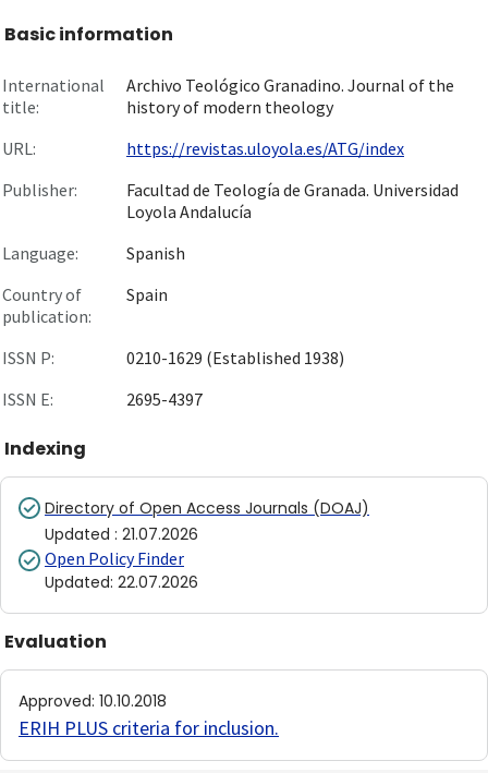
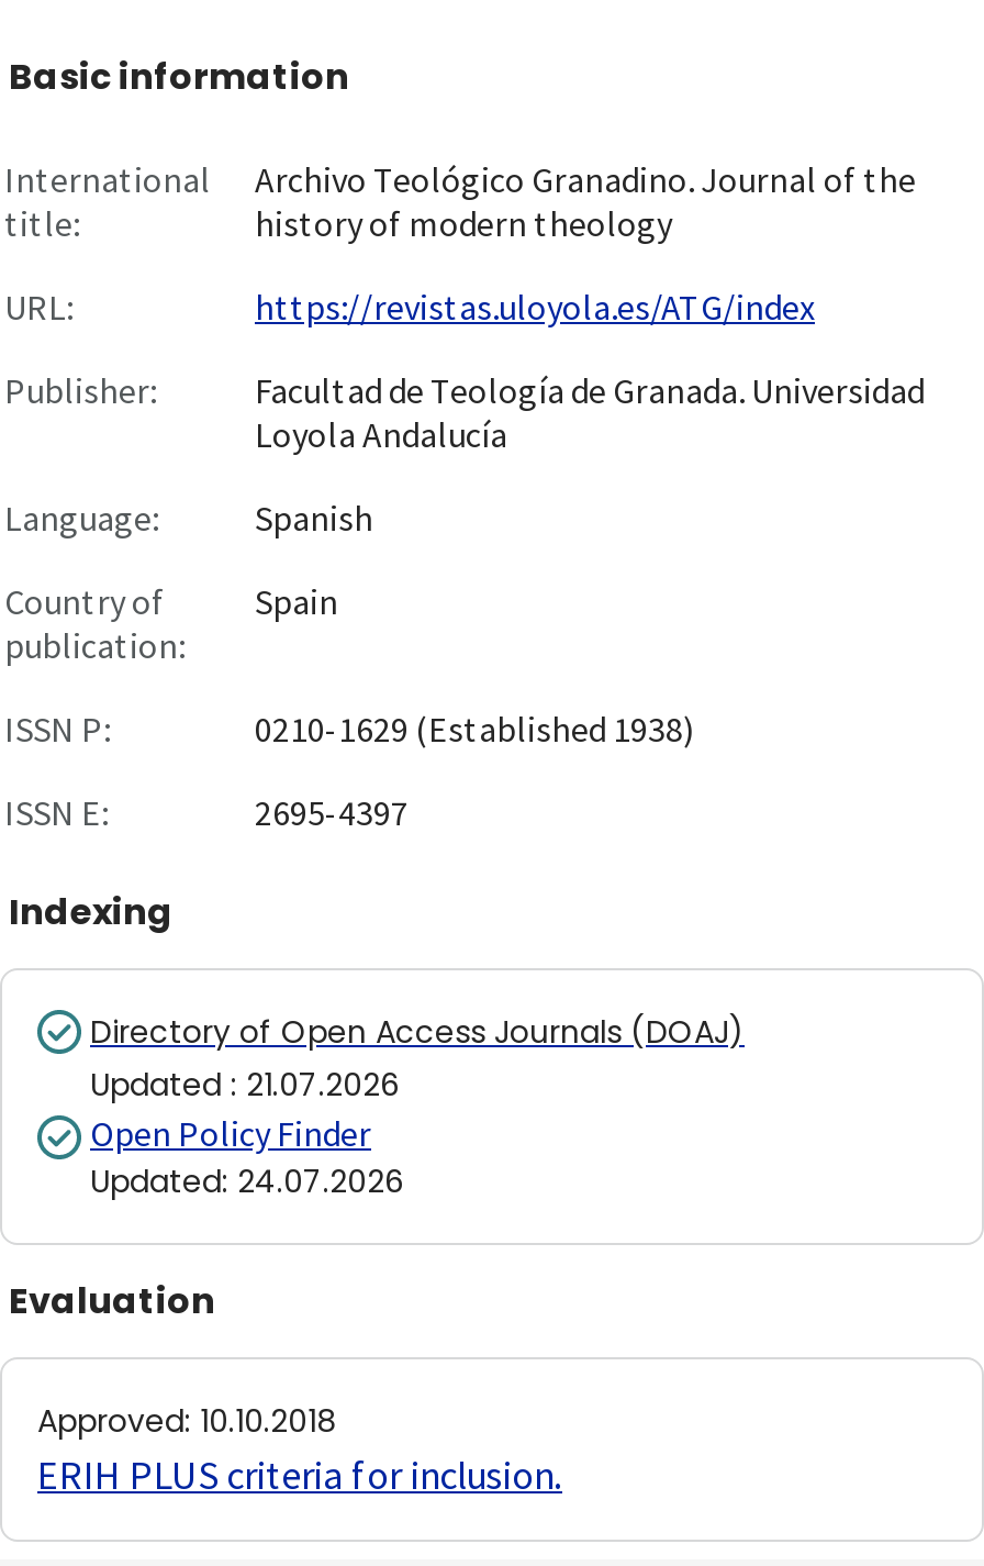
[45,572,198,593] Updated: 22.07.2026 -> [90,1160,404,1204] Updated: 24.07.2026

